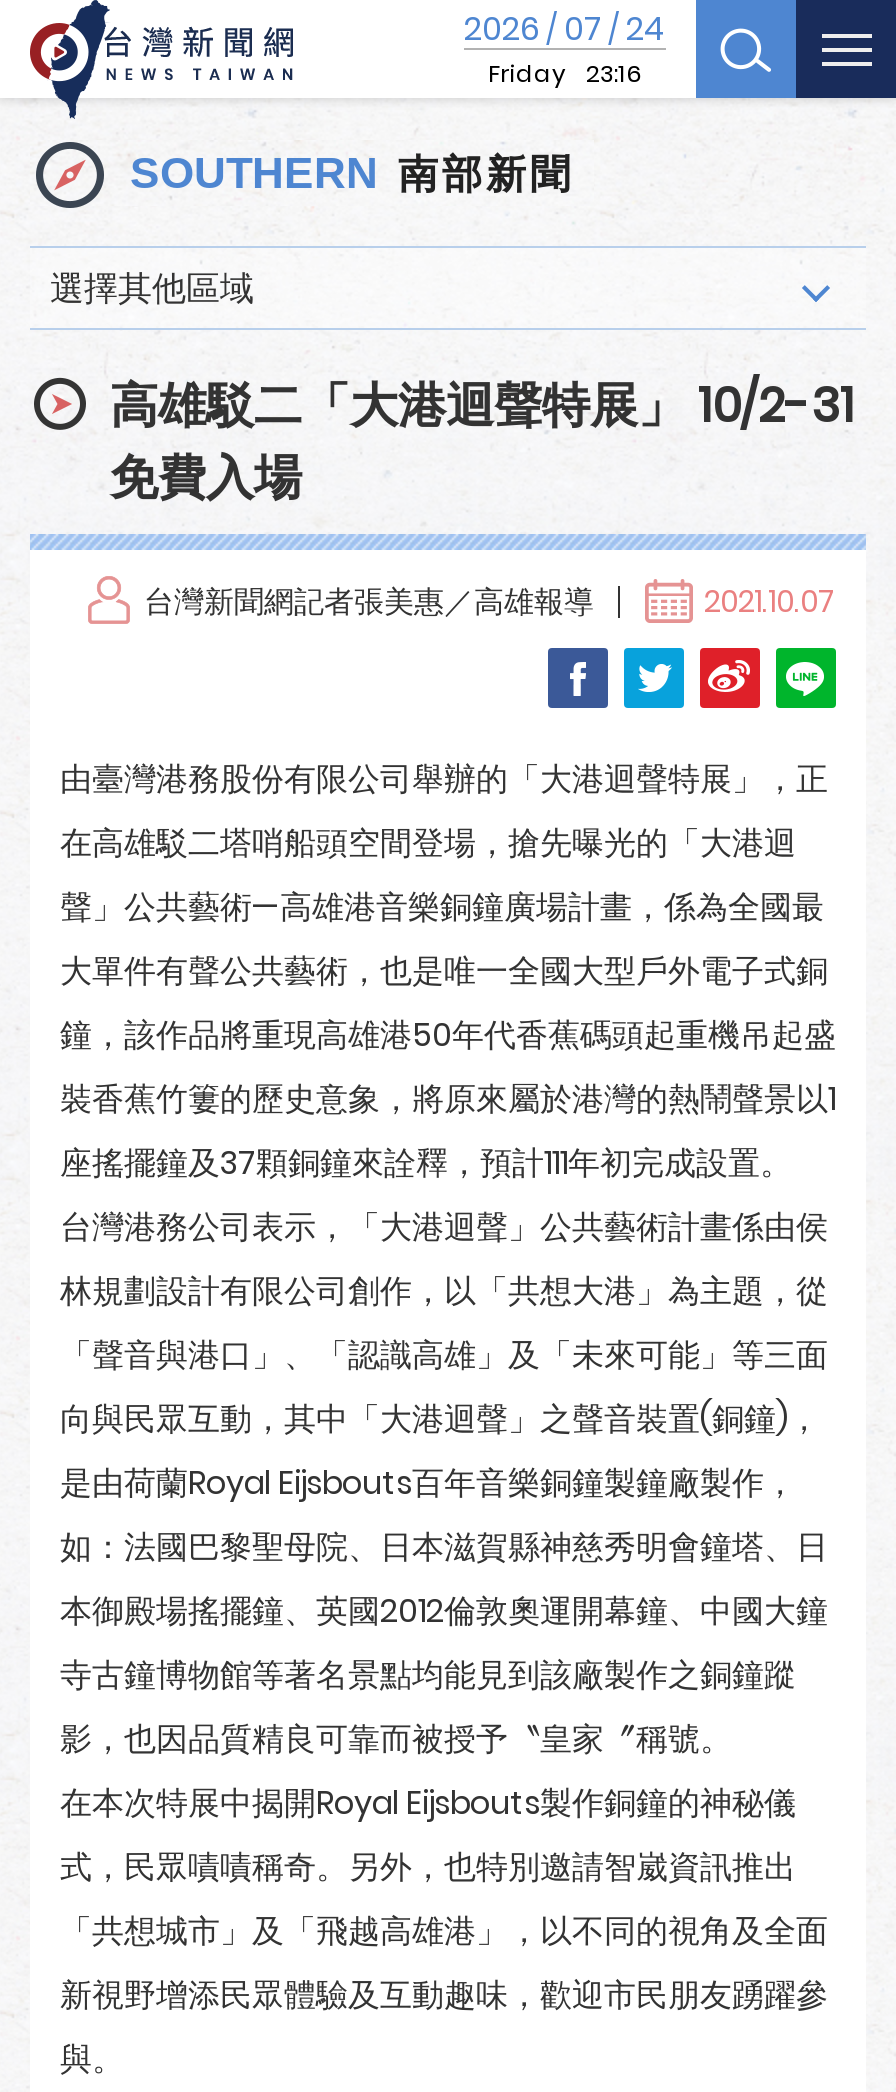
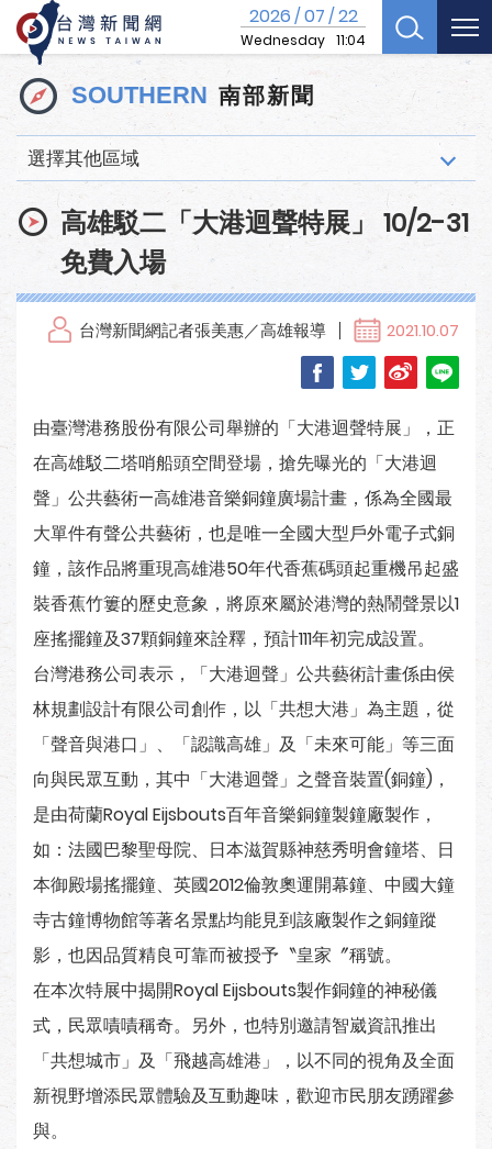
[464,6,666,90] 2026 / 07 / 24 | Friday 23:16 -> [241,3,366,49] 2026 / 07 / 22 | Wednesday 11:04

